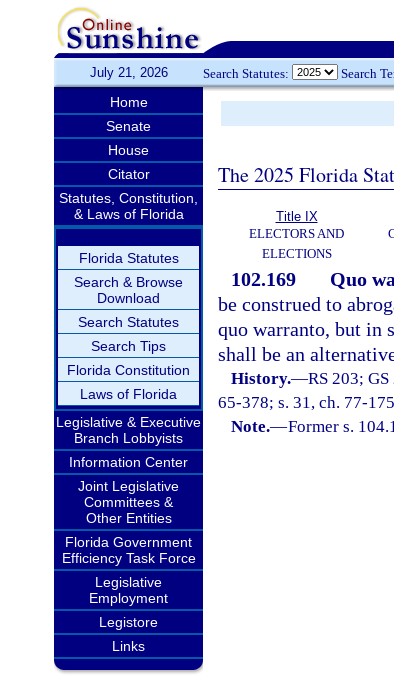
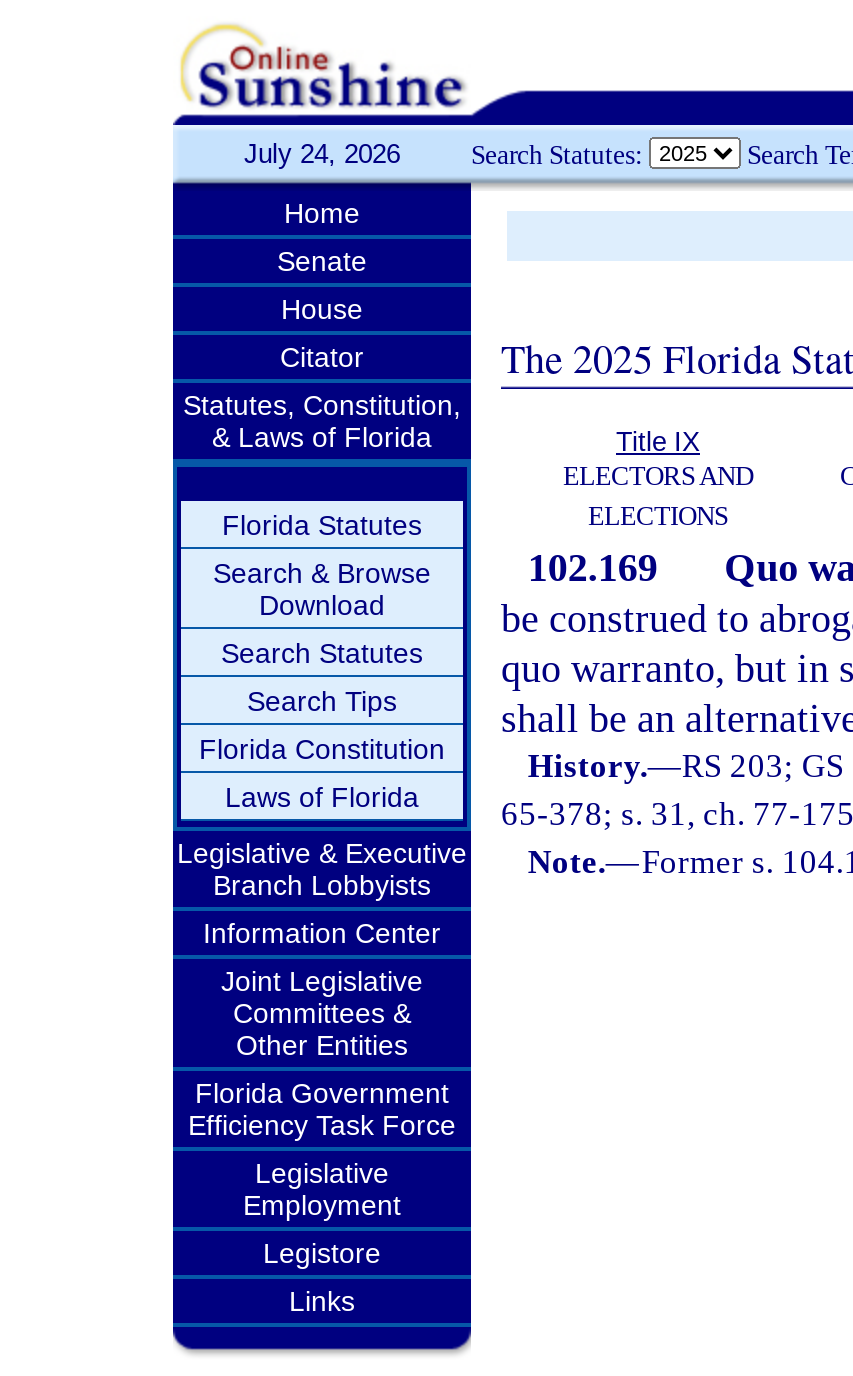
[89,65,167,80] July 21, 2026 -> [244,139,400,169] July 24, 2026

